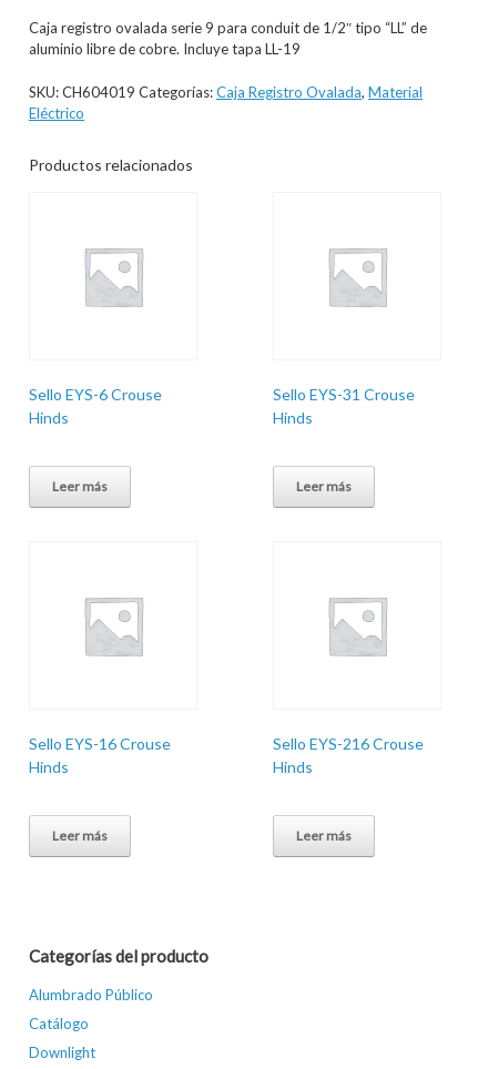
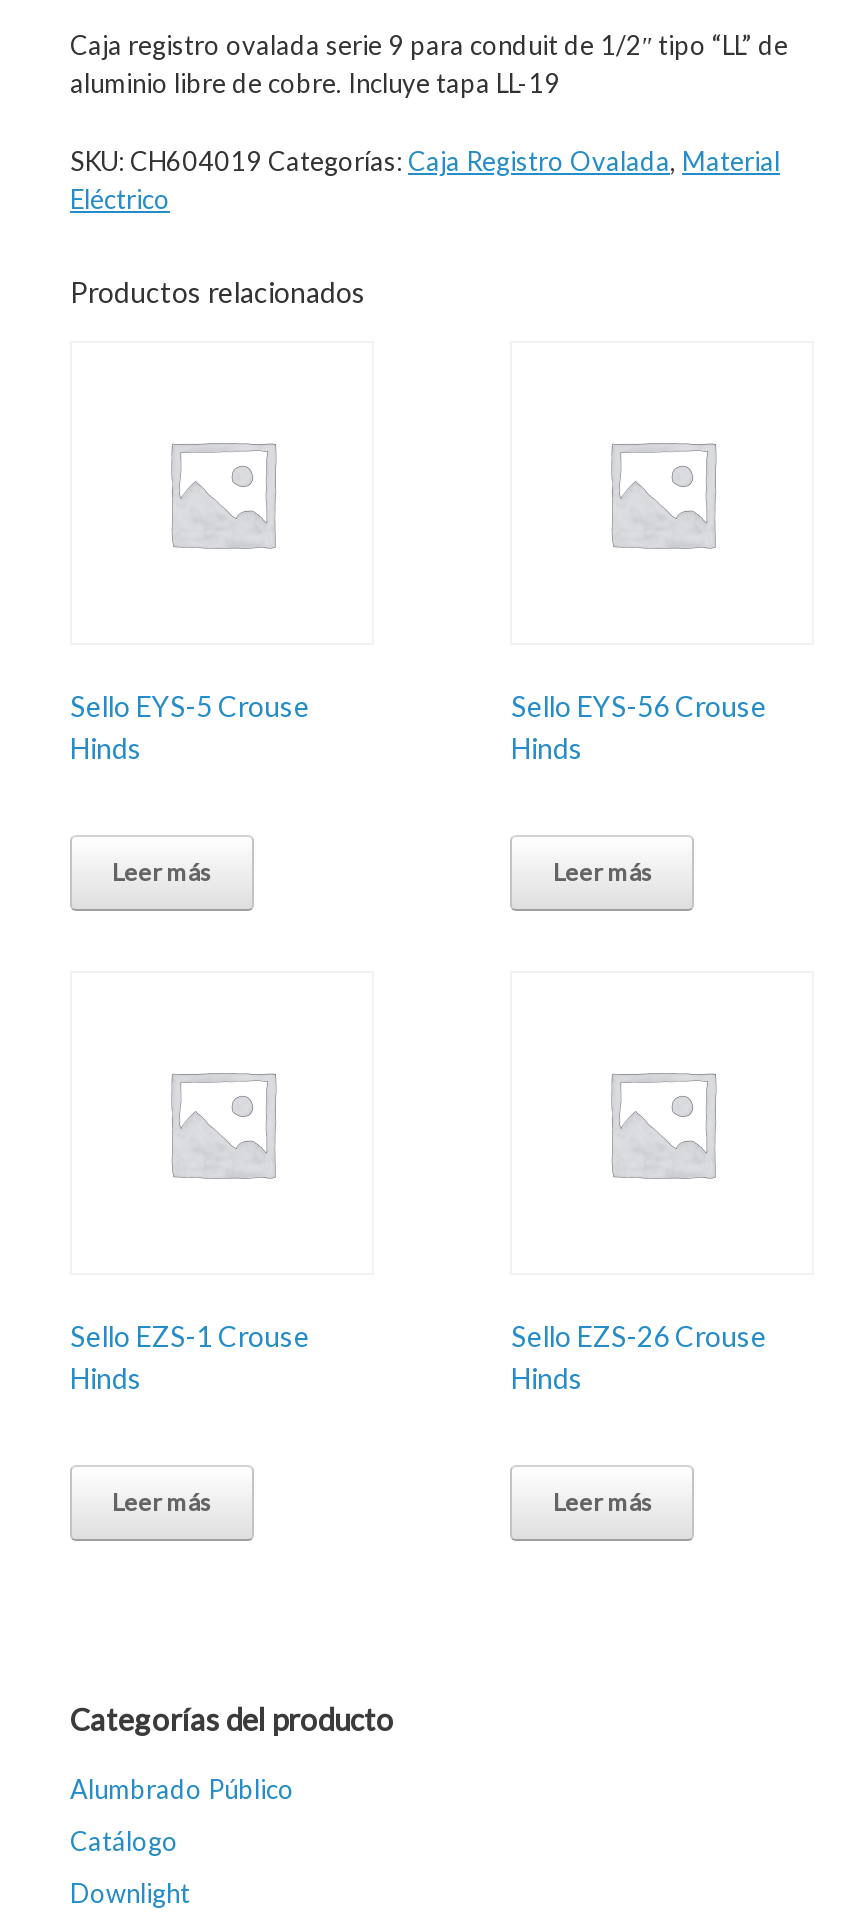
[29,385,162,404] Sello EYS-6 Crouse -> [70,689,310,723] Sello EYS-5 Crouse
[273,385,415,404] Sello EYS-31 Crouse -> [511,689,767,723] Sello EYS-56 Crouse
[29,734,171,753] Sello EYS-16 Crouse -> [70,1319,310,1353] Sello EZS-1 Crouse
[273,734,424,753] Sello EYS-216 Crouse -> [511,1319,767,1353] Sello EZS-26 Crouse

